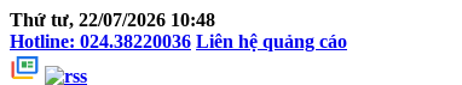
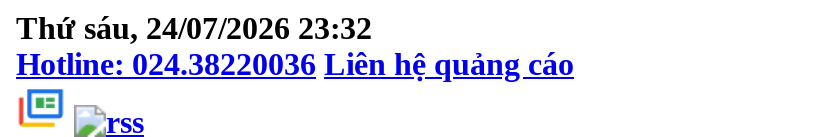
[10,10,215,30] Thứ tư, 22/07/2026 10:48 -> [16,11,372,45] Thứ sáu, 24/07/2026 23:32

